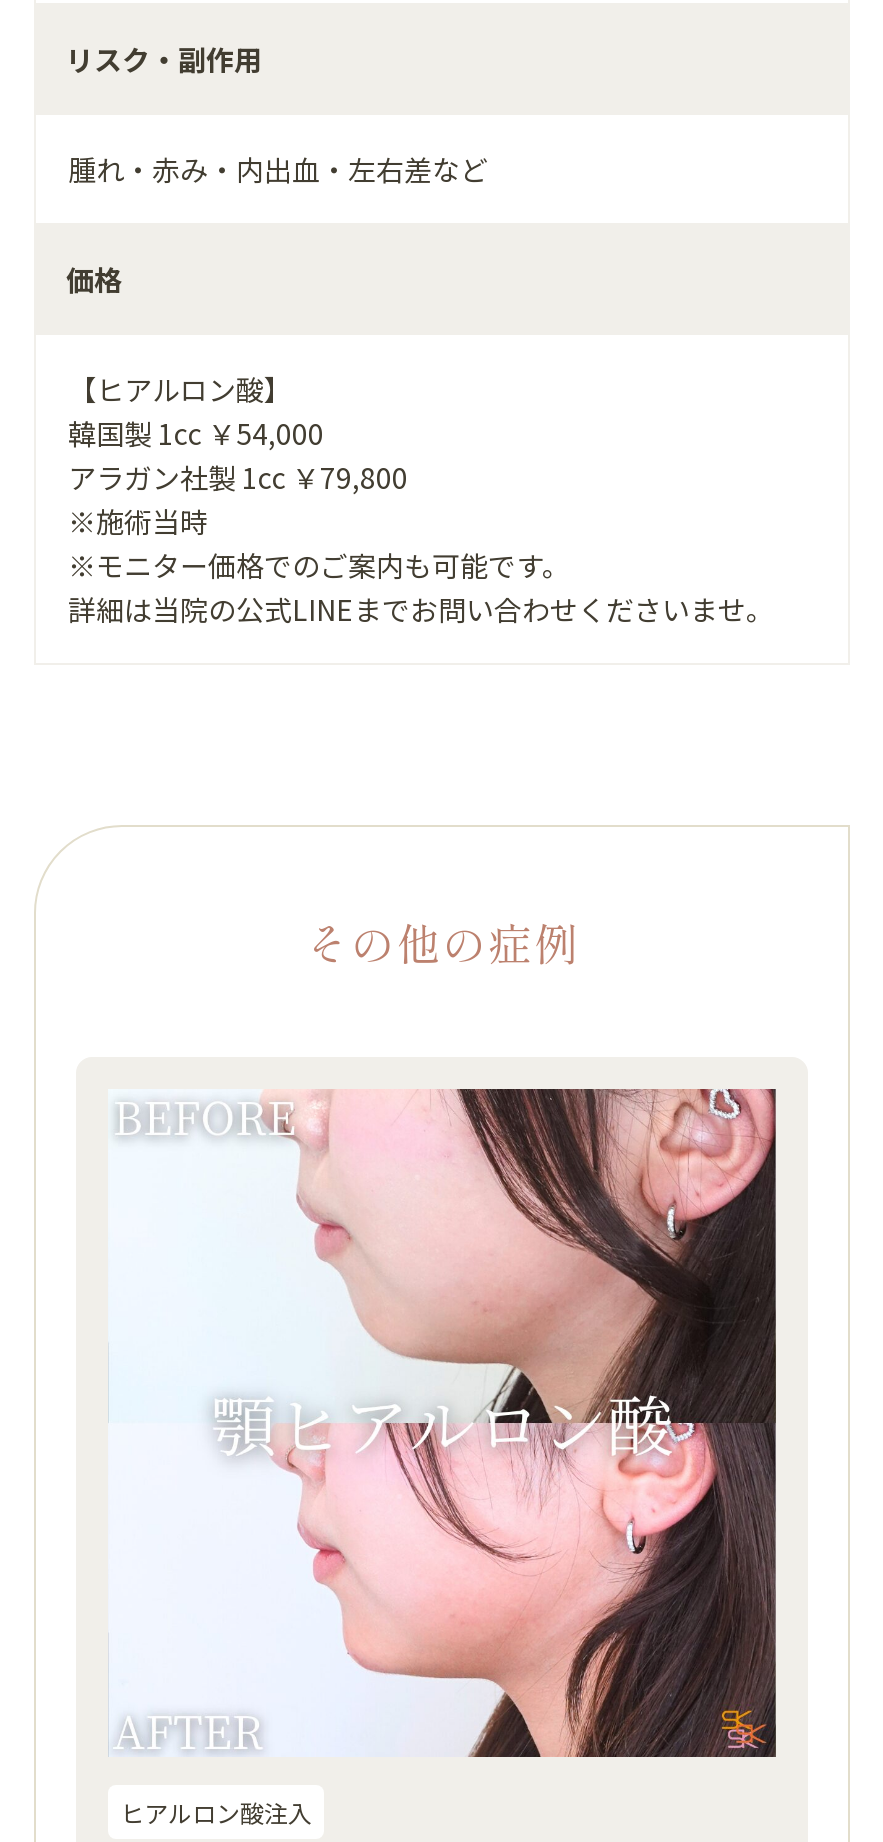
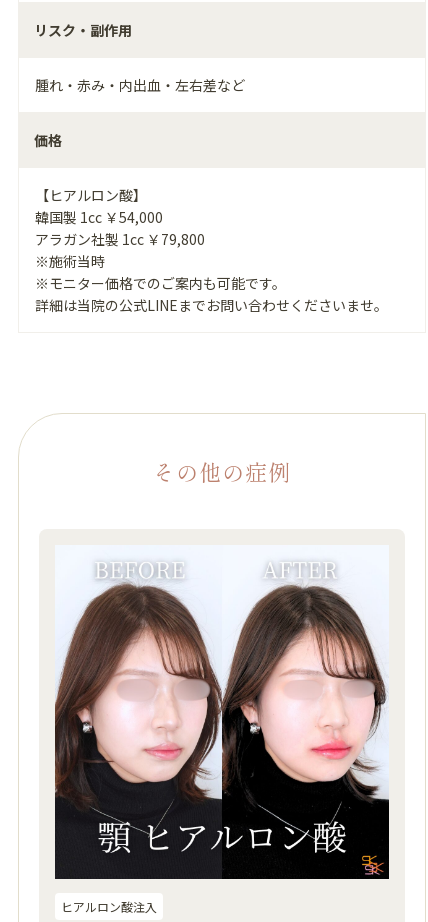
[108,1087,778,1759] [image] -> [54,545,390,880] [image]

